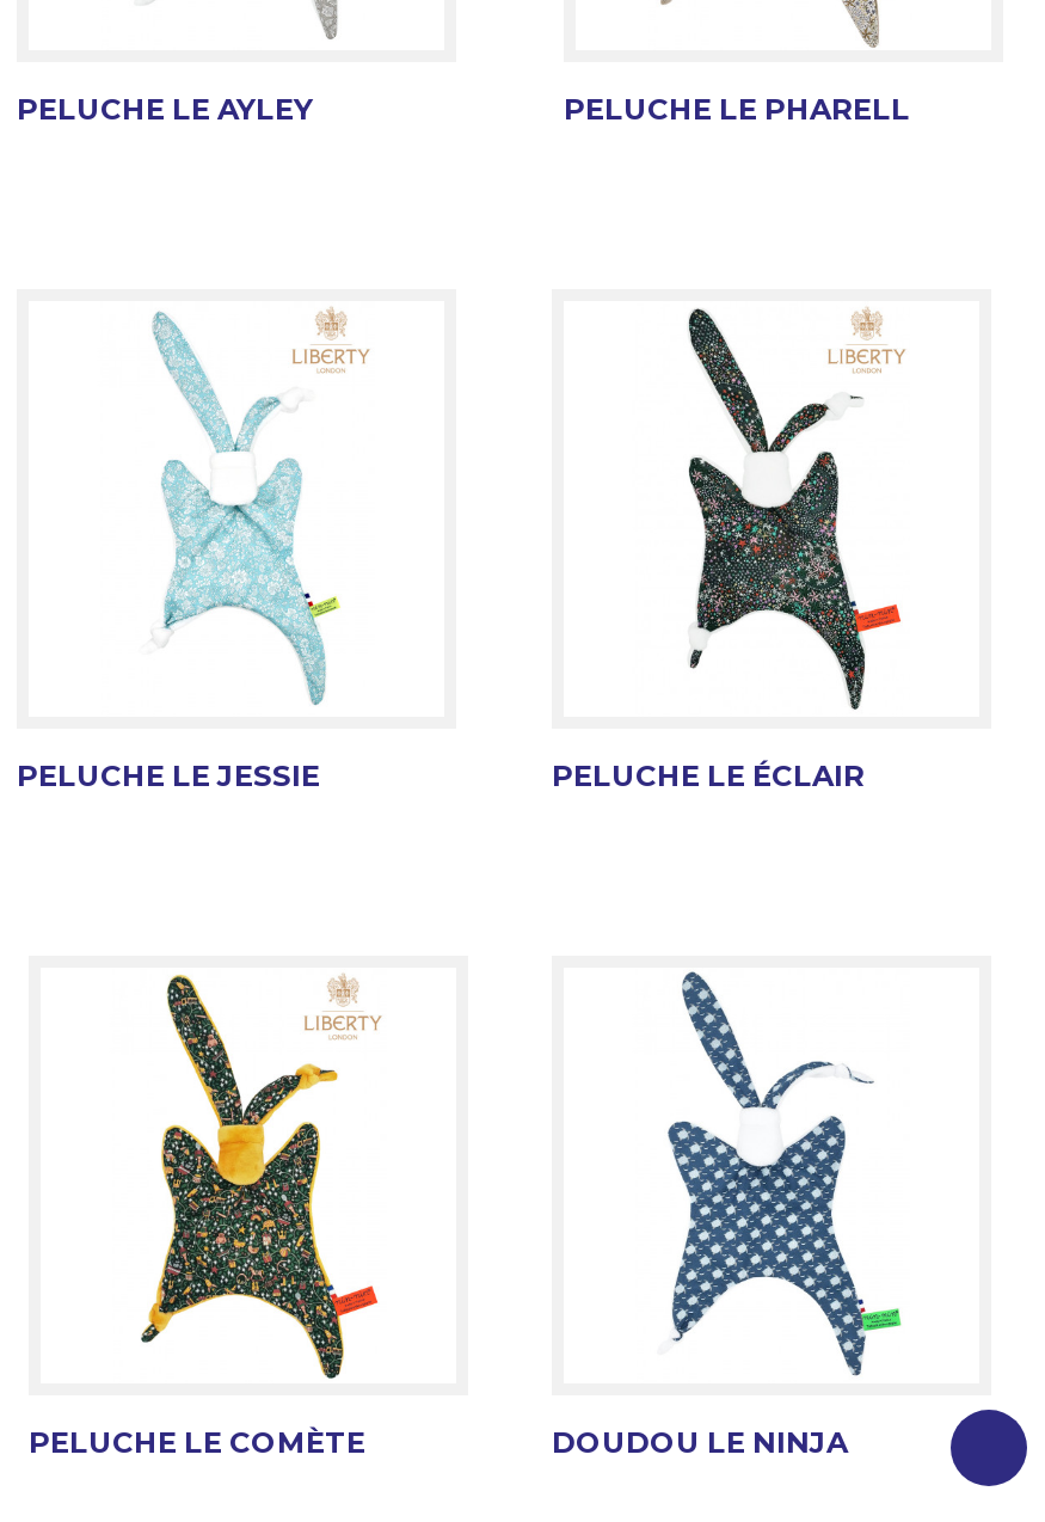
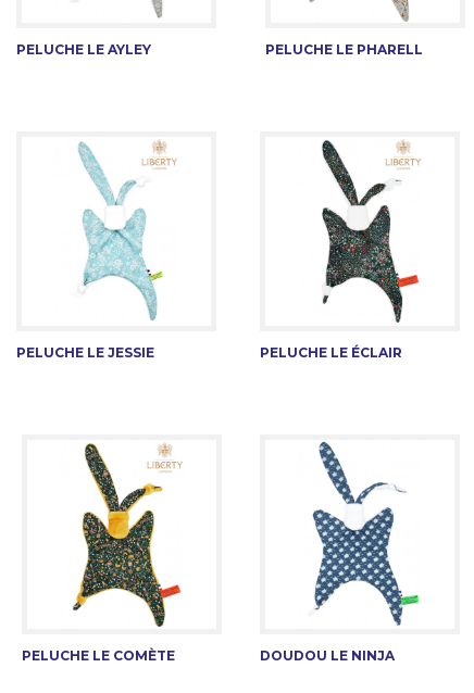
[948,1407,1029,1489] [image] -> none

